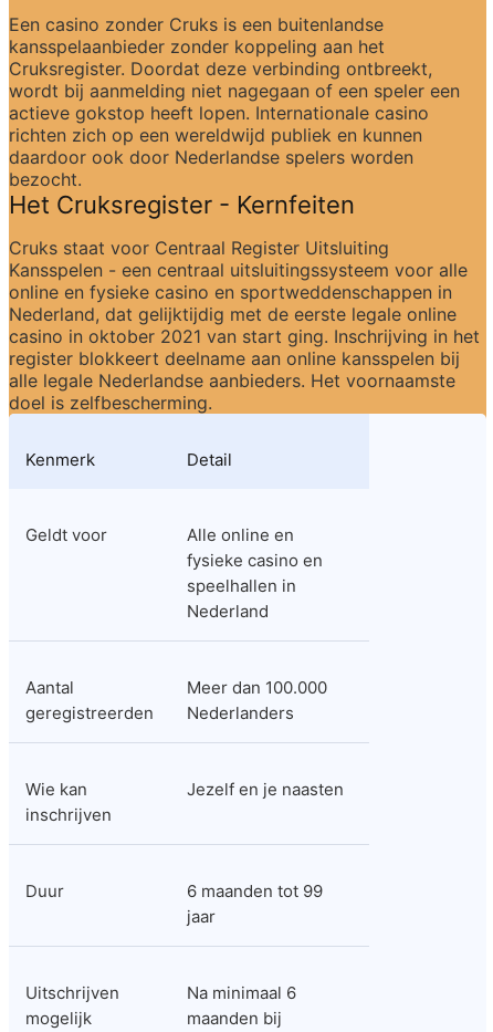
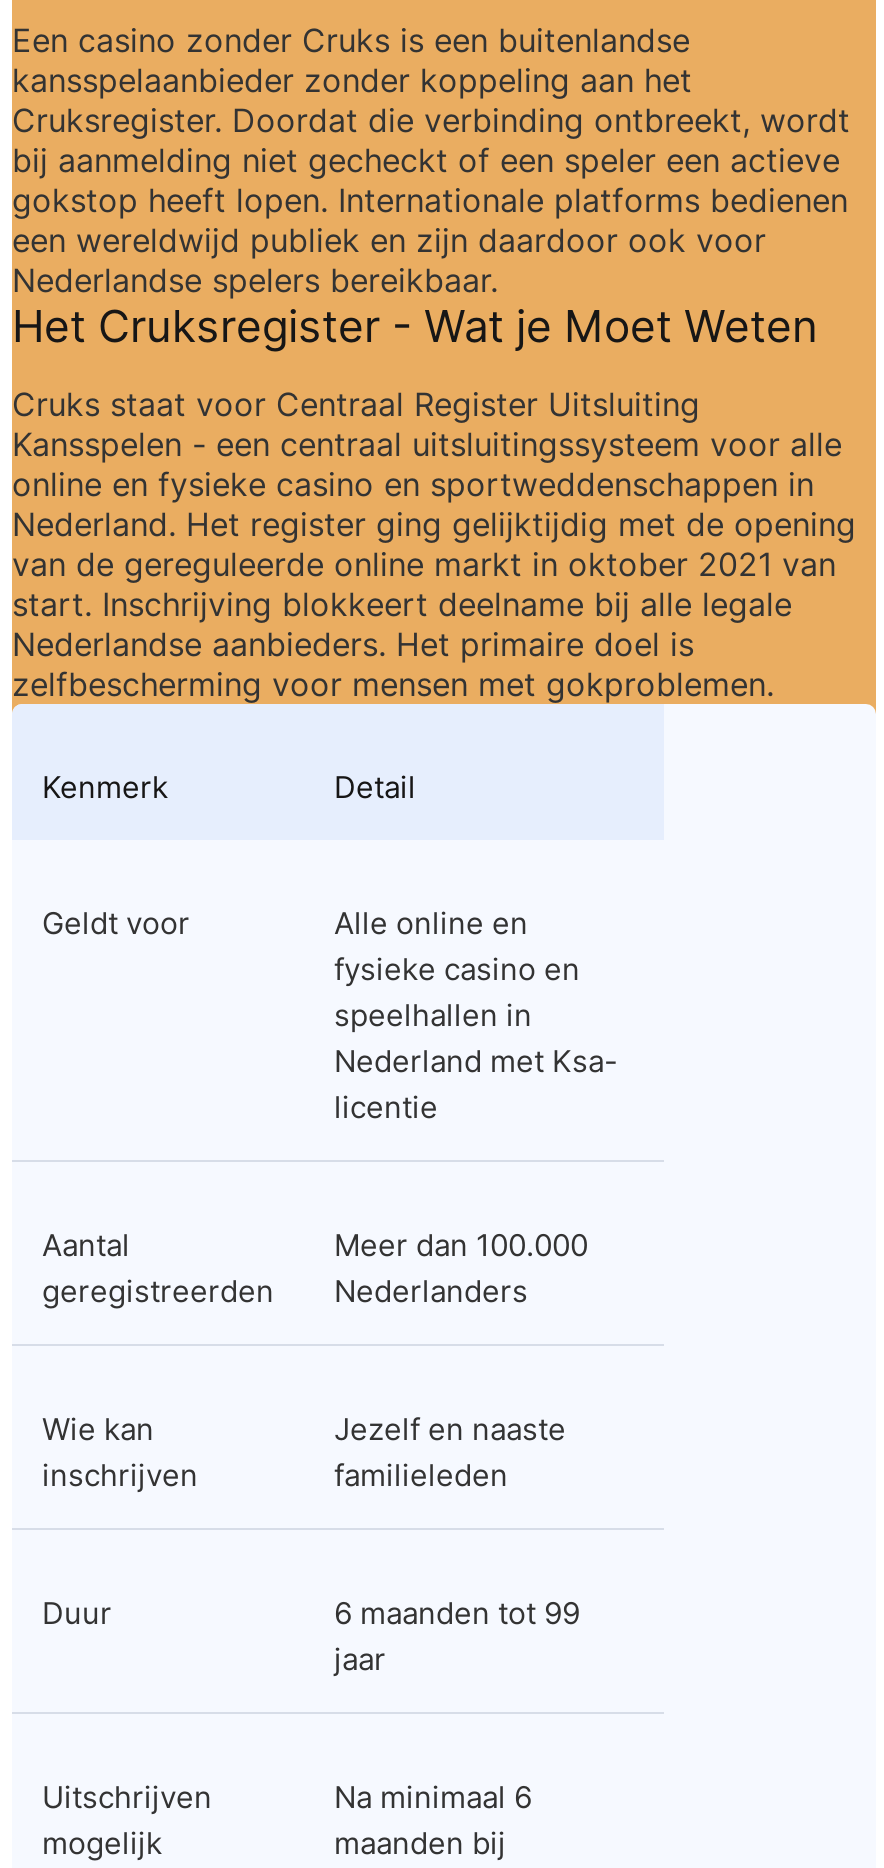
[9,58,460,219] Cruksregister. Doordat deze verbinding ontbreekt, | wordt bij aanmelding niet nagegaan of een speler een | actieve gokstop heeft lopen. Internationale casino | richten zich op een wereldwijd publiek en kunnen | daardoor ook door Nederlandse spelers worden | bezocht. | Het Cruksregister - Kernfeiten -> [12,100,850,352] Cruksregister. Doordat die verbinding ontbreekt, wordt | bij aanmelding niet gecheckt of een speler een actieve | gokstop heeft lopen. Internationale platforms bedienen | een wereldwijd publiek en zijn daardoor ook voor | Nederlandse spelers bereikbaar. | Het Cruksregister - Wat je Moet Weten
moved [9,237,468,303] -> [12,384,842,504]: Cruks staat voor Centraal Register Uitsluiting | Kansspelen - een centraal uitsluitingssysteem voor alle | online en fysieke casino en sportweddenschappen in
[9,303,480,414] Nederland, dat gelijktijdig met de eerste legale online | casino in oktober 2021 van start ging. Inschrijving in het | register blokkeert deelname aan online kansspelen bij | alle legale Nederlandse aanbieders. Het voornaamste | doel is zelfbescherming. -> [12,504,856,704] Nederland. Het register ging gelijktijdig met de opening | van de gereguleerde online markt in oktober 2021 van | start. Inschrijving blokkeert deelname bij alle legale | Nederlandse aanbieders. Het primaire doel is | zelfbescherming voor mensen met gokproblemen.
moved [25,449,323,596] -> [42,768,580,1034]: Kenmerk | Detail | Geldt voor | Alle online en | fysieke casino en | speelhallen in
[187,601,269,622] Nederland -> [334,1042,618,1126] Nederland met Ksa- | licentie
[187,779,344,800] Jezelf en je naasten -> [334,1410,566,1494] Jezelf en naaste | familieleden

